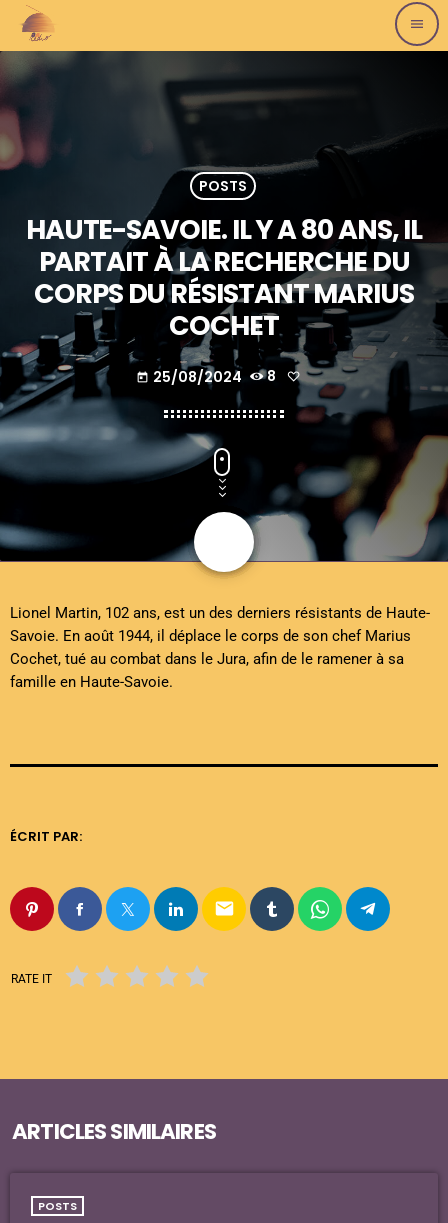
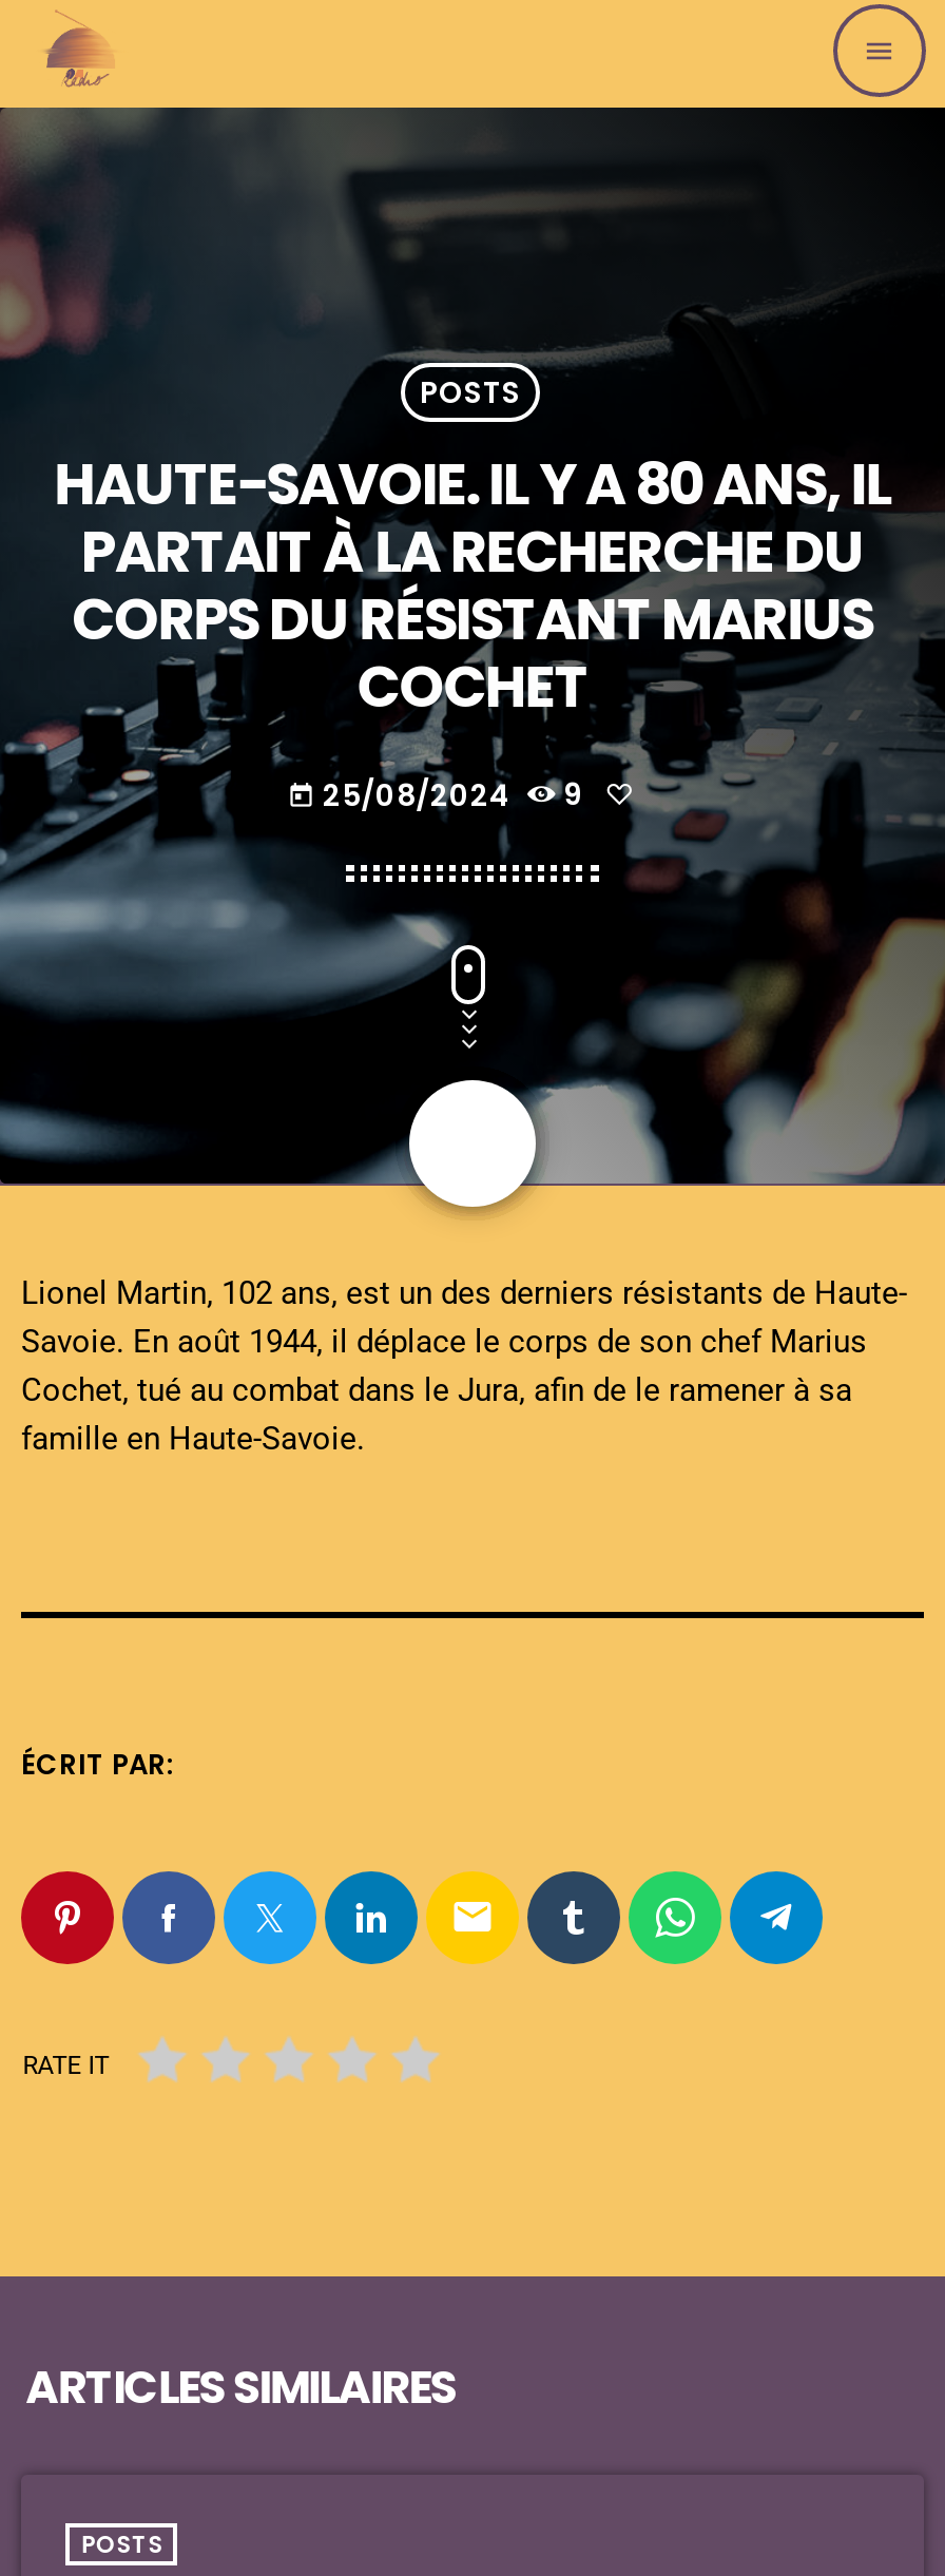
[267,367,279,387] 8 -> [563,774,589,816] 9

